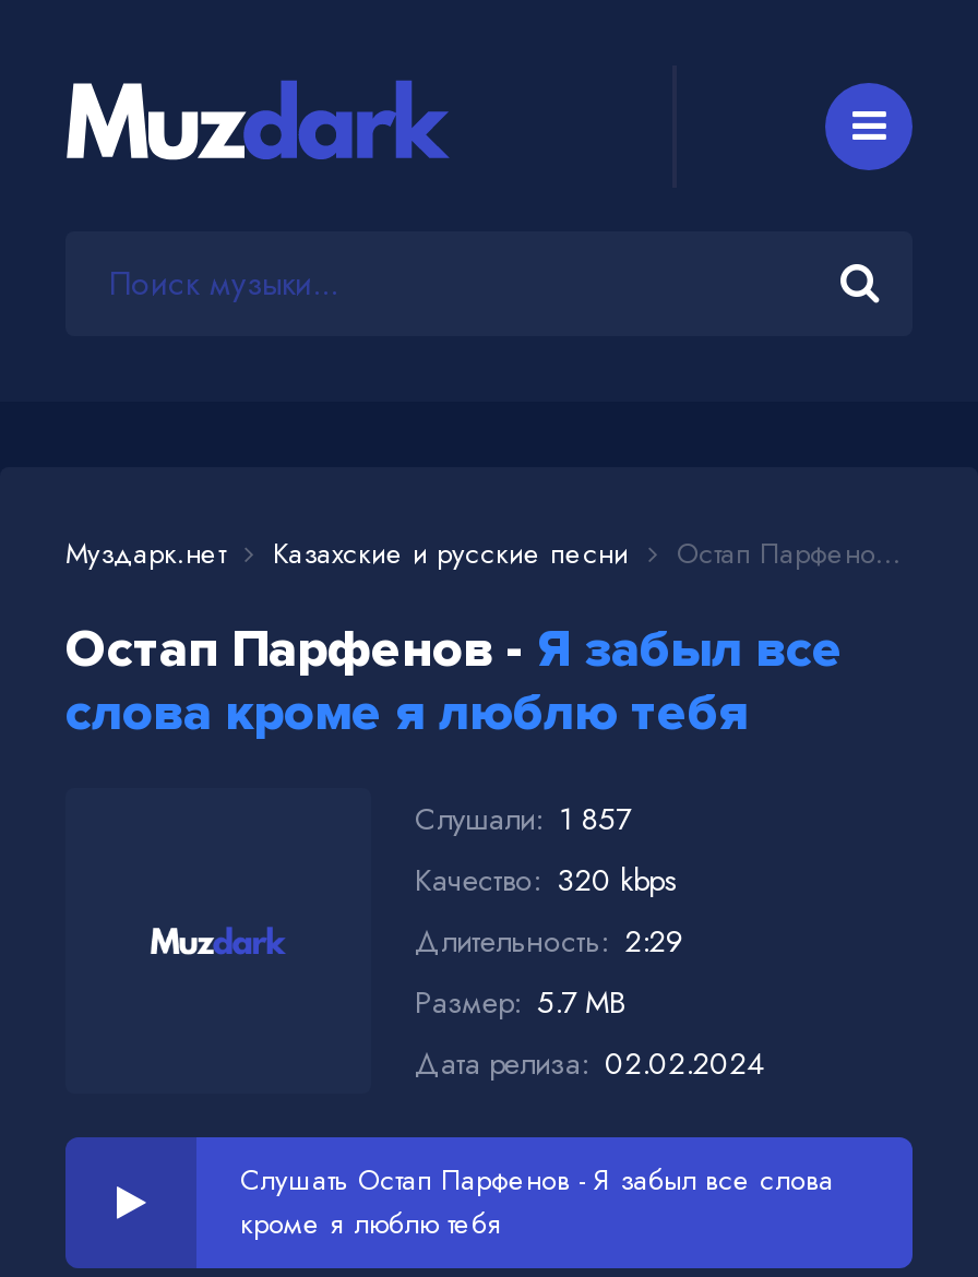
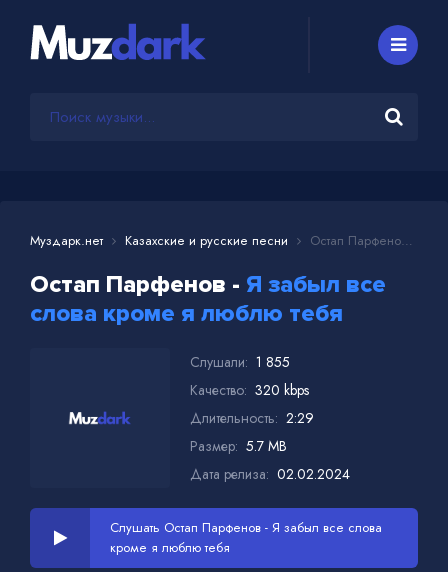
[415,796,631,840] Слушали: 1 857 -> [190,352,290,372] Слушали: 1 855

